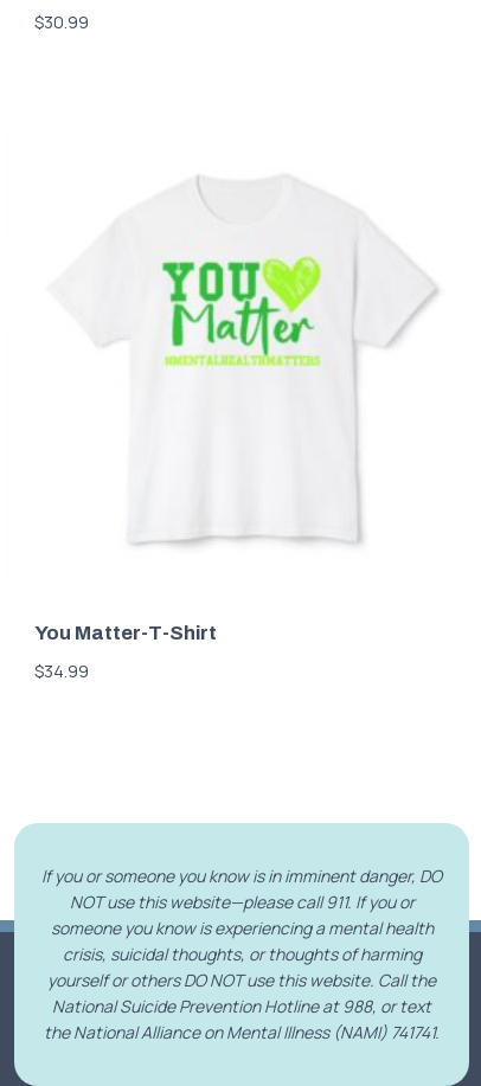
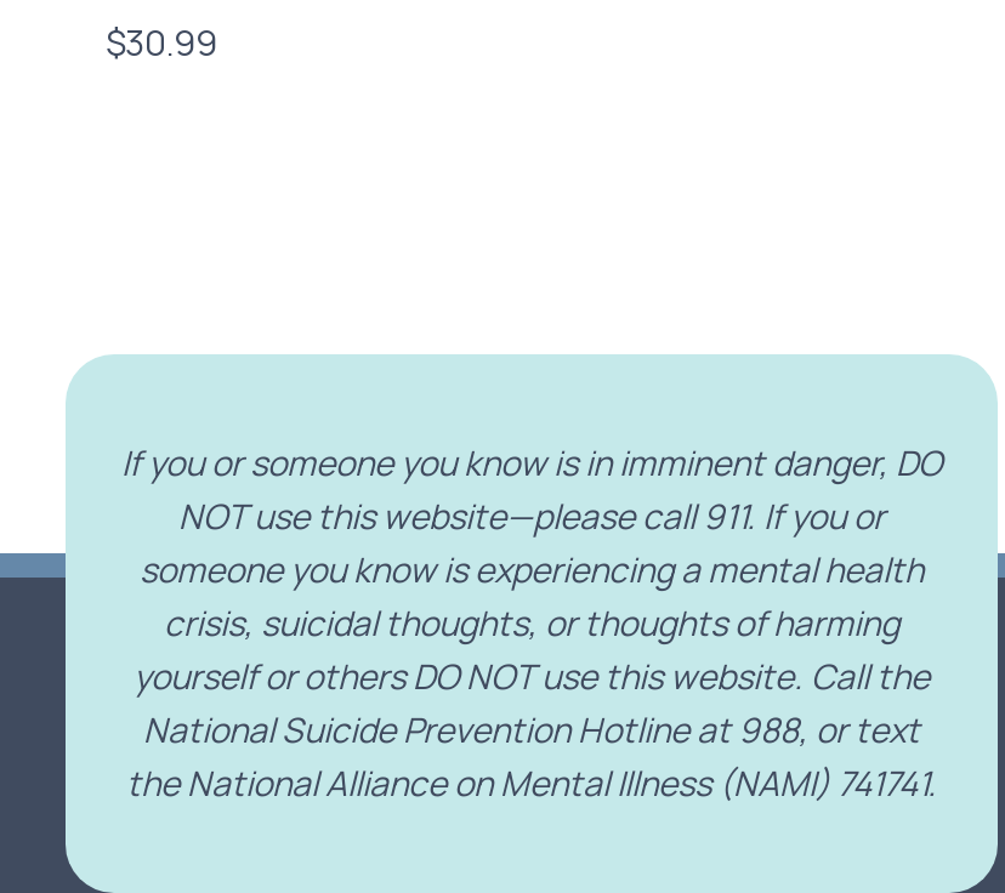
[130,176,440,547] [image] -> none
[34,622,216,682] You Matter-T-Shirt | $34.99 -> none

